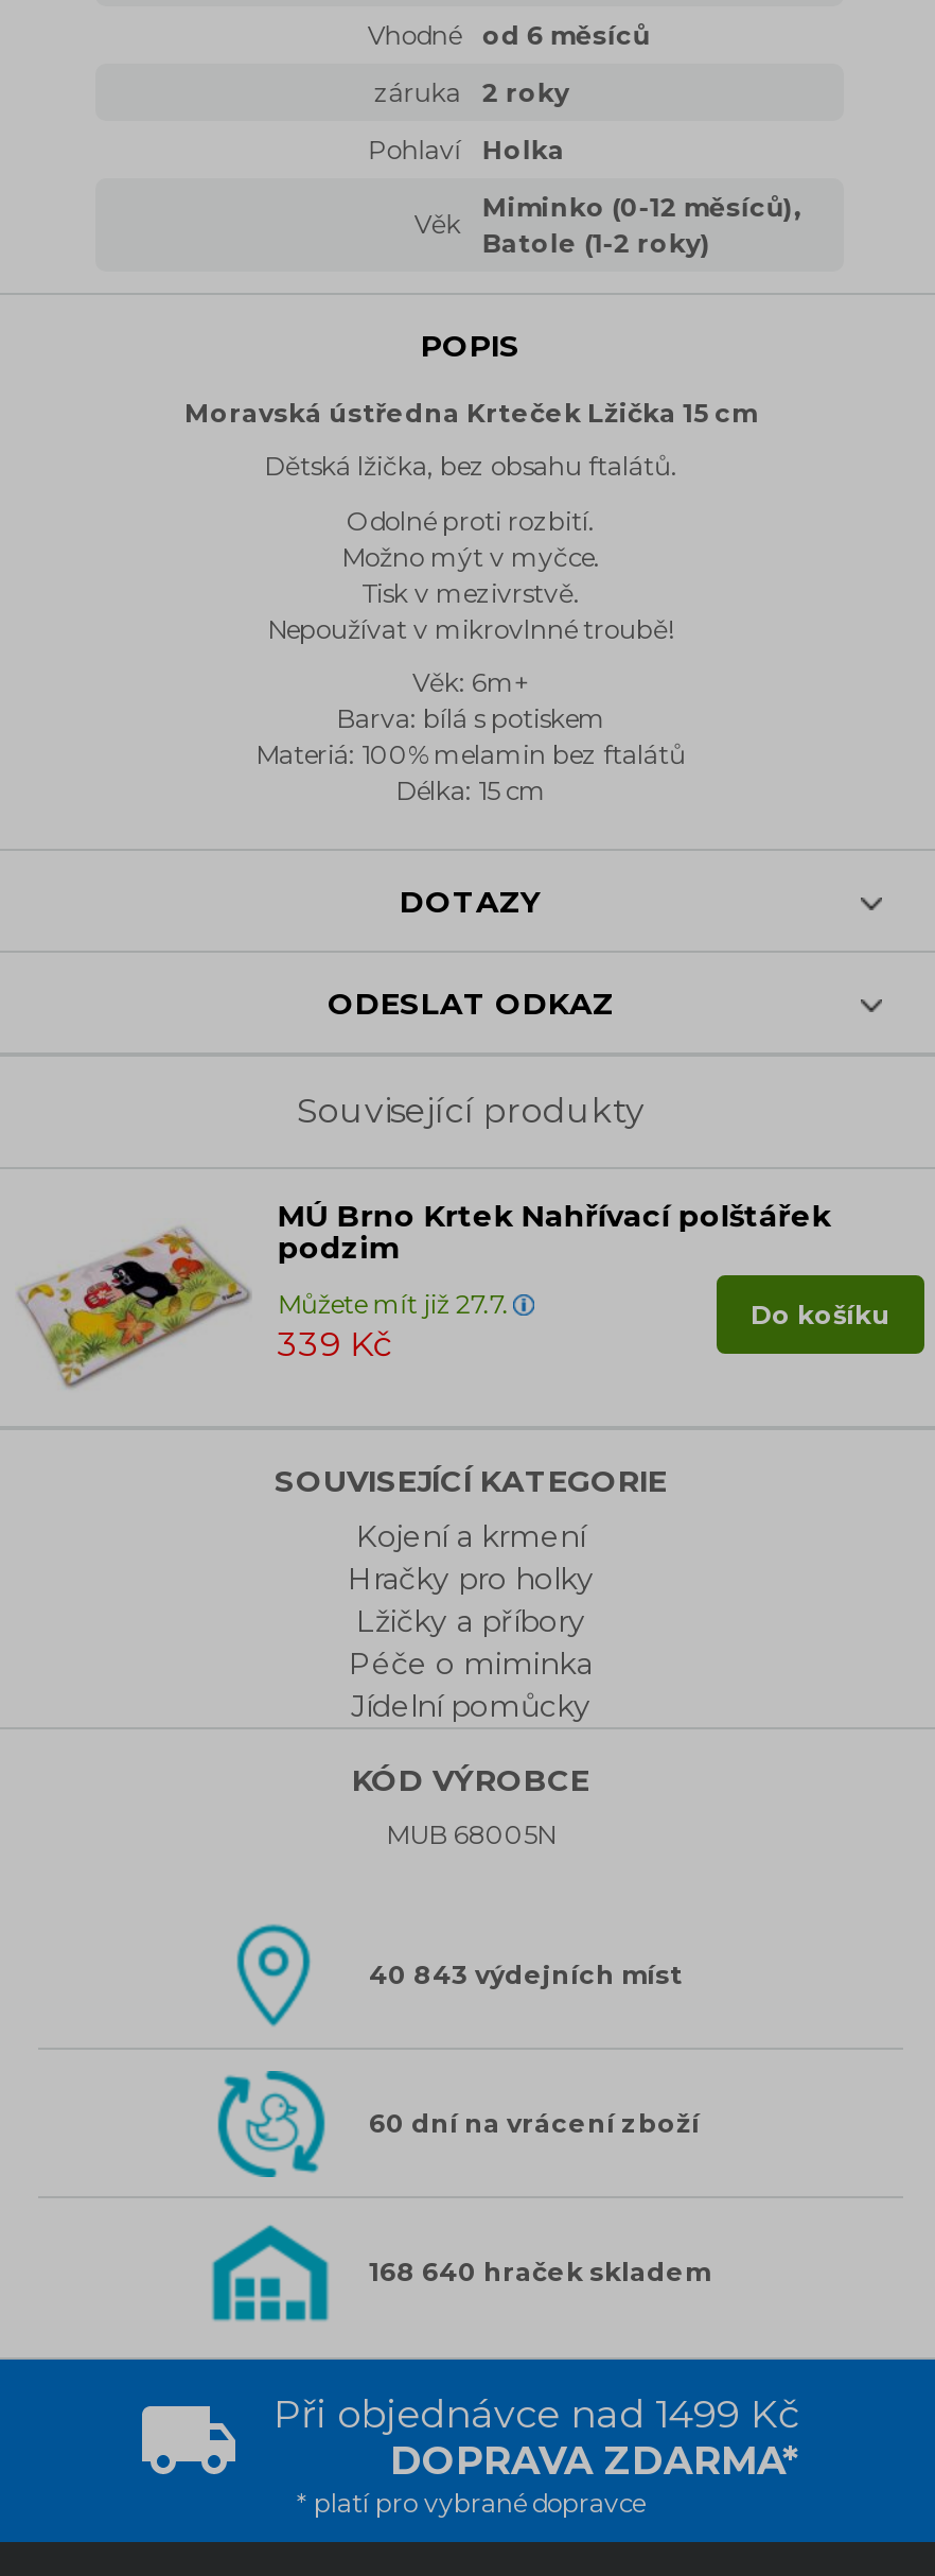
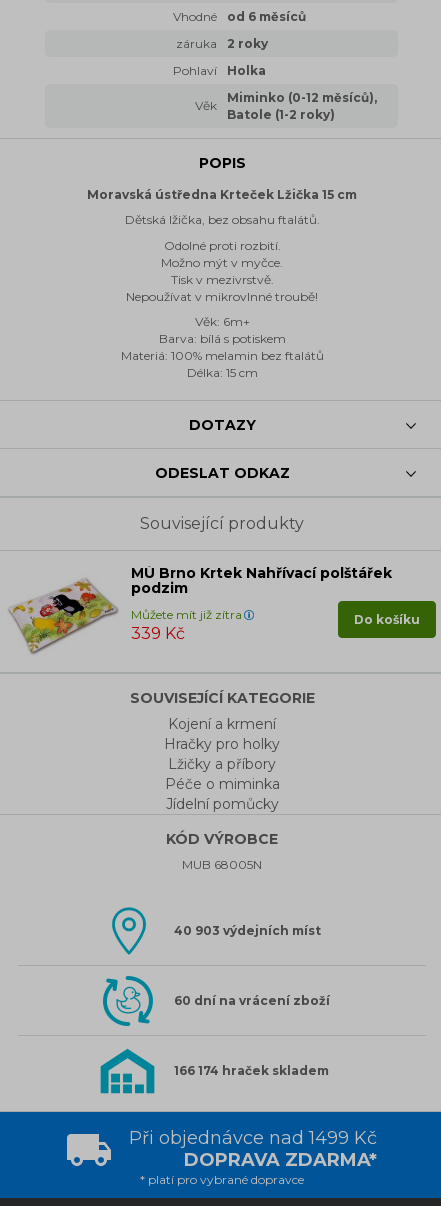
[278,1287,509,1319] Můžete mít již 27.7. -> [131,607,242,622] Můžete mít již zítra
[369,1959,683,1991] 40 843 výdejních míst -> [174,923,321,938] 40 903 výdejních míst
[369,2256,710,2288] 168 640 hraček skladem -> [174,1063,329,1078] 166 174 hraček skladem

